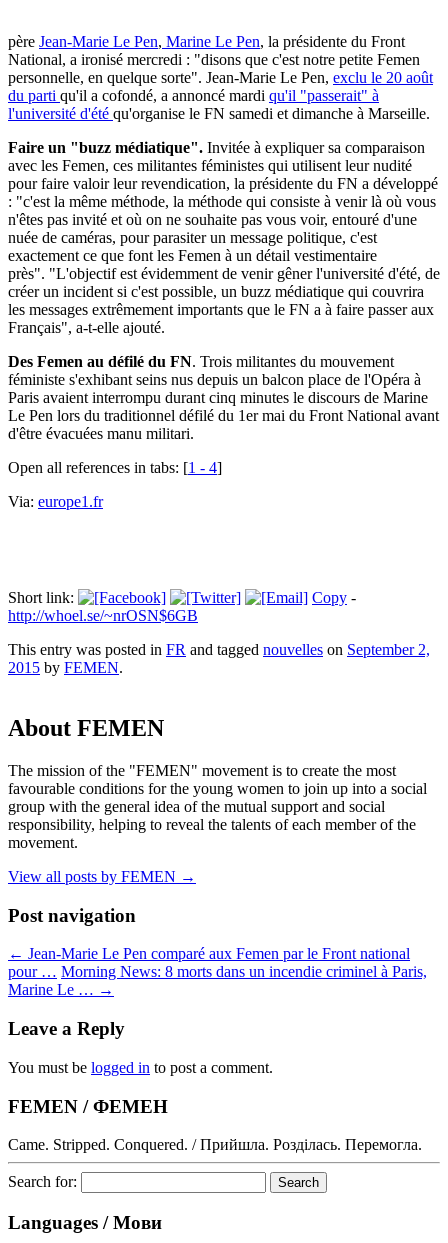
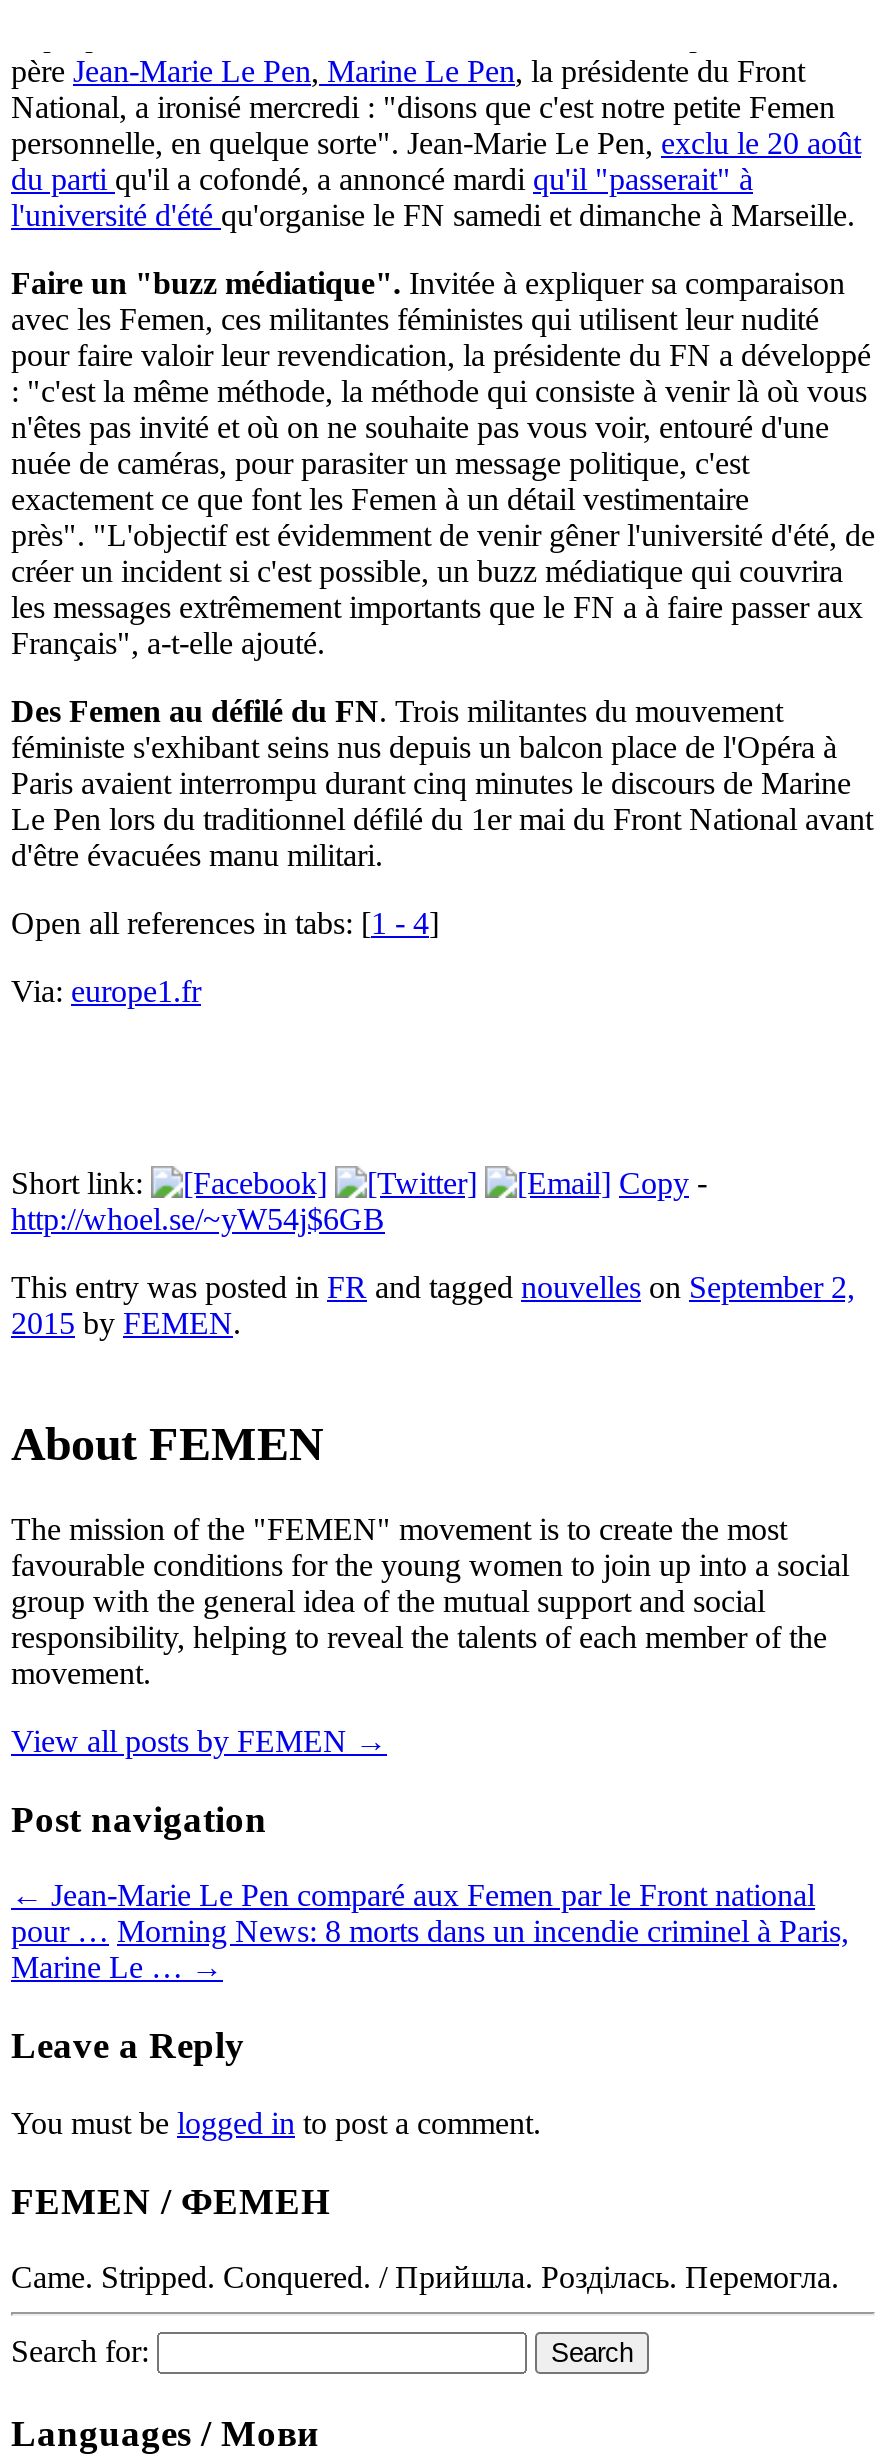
[8,607,198,624] http://whoel.se/~nrOSN$6GB -> [11,1202,385,1236] http://whoel.se/~yW54j$6GB

